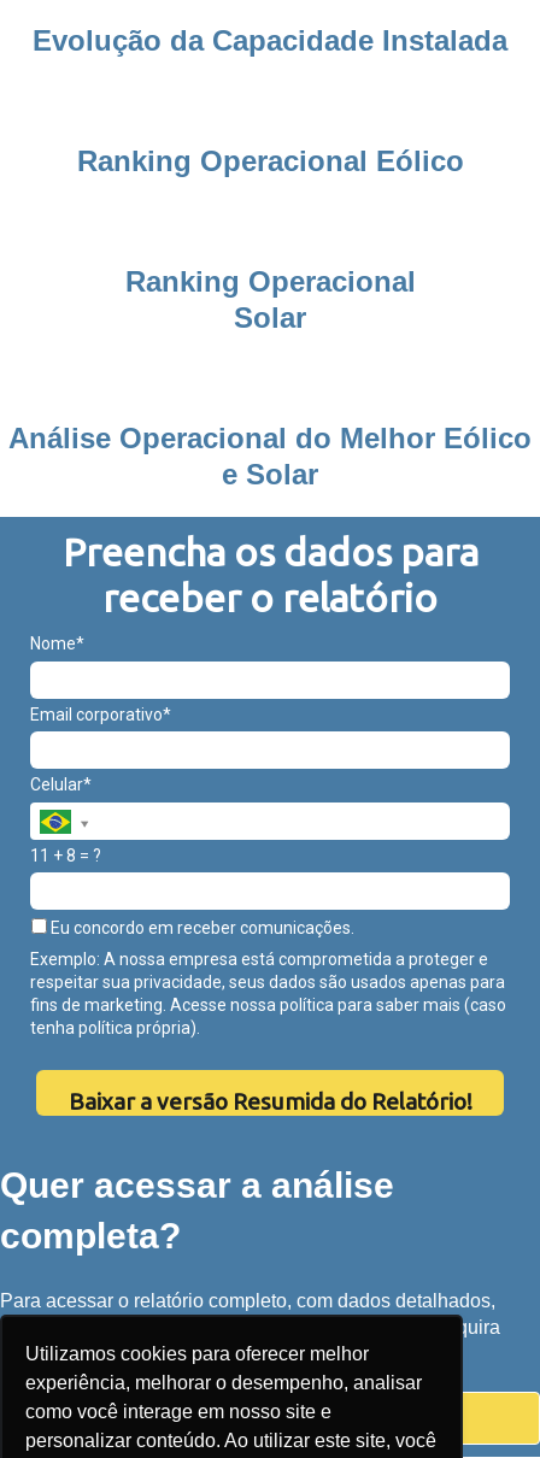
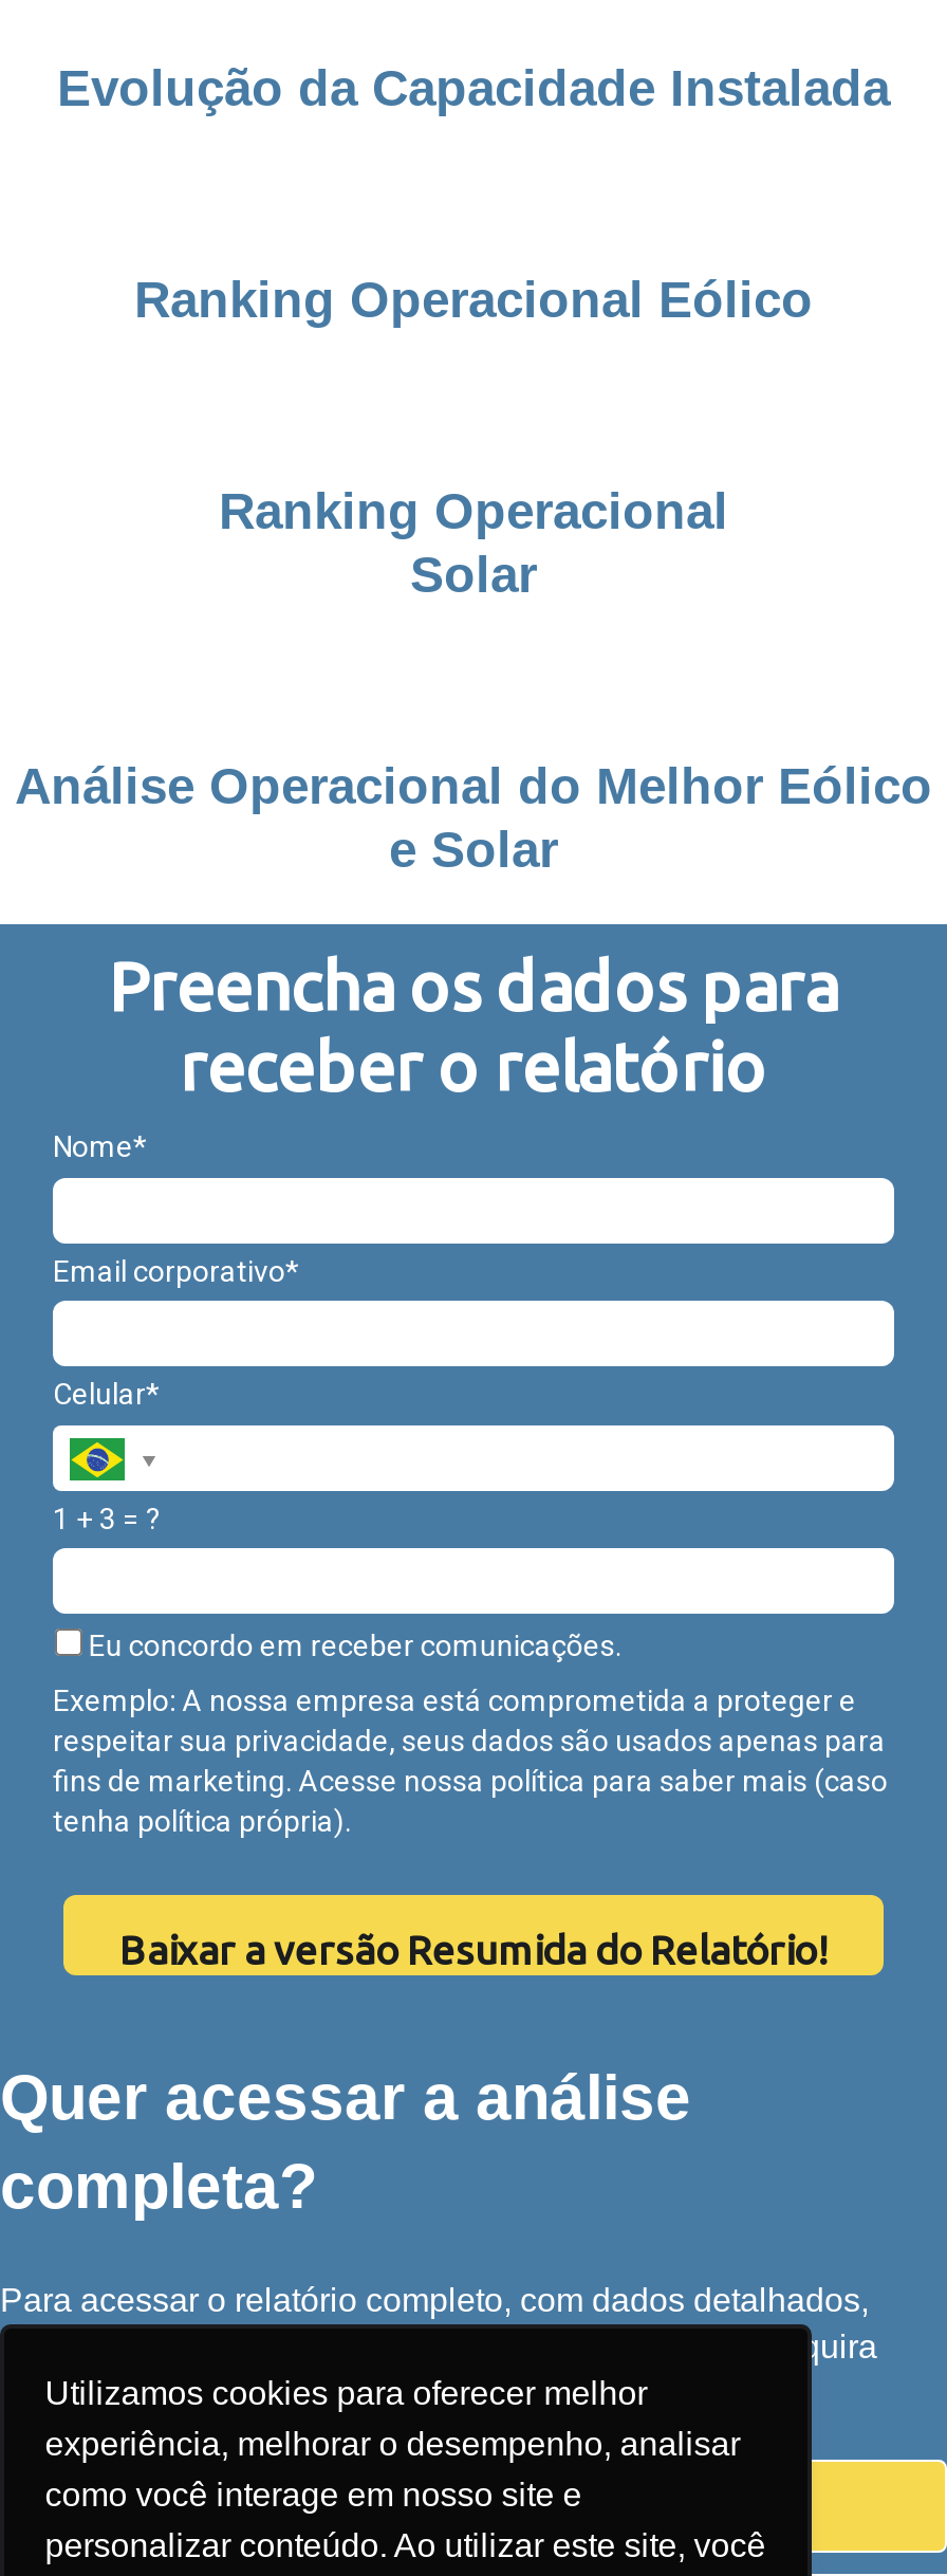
[30,846,101,865] 11 + 8 = ? -> [53,1501,161,1535] 1 + 3 = ?

